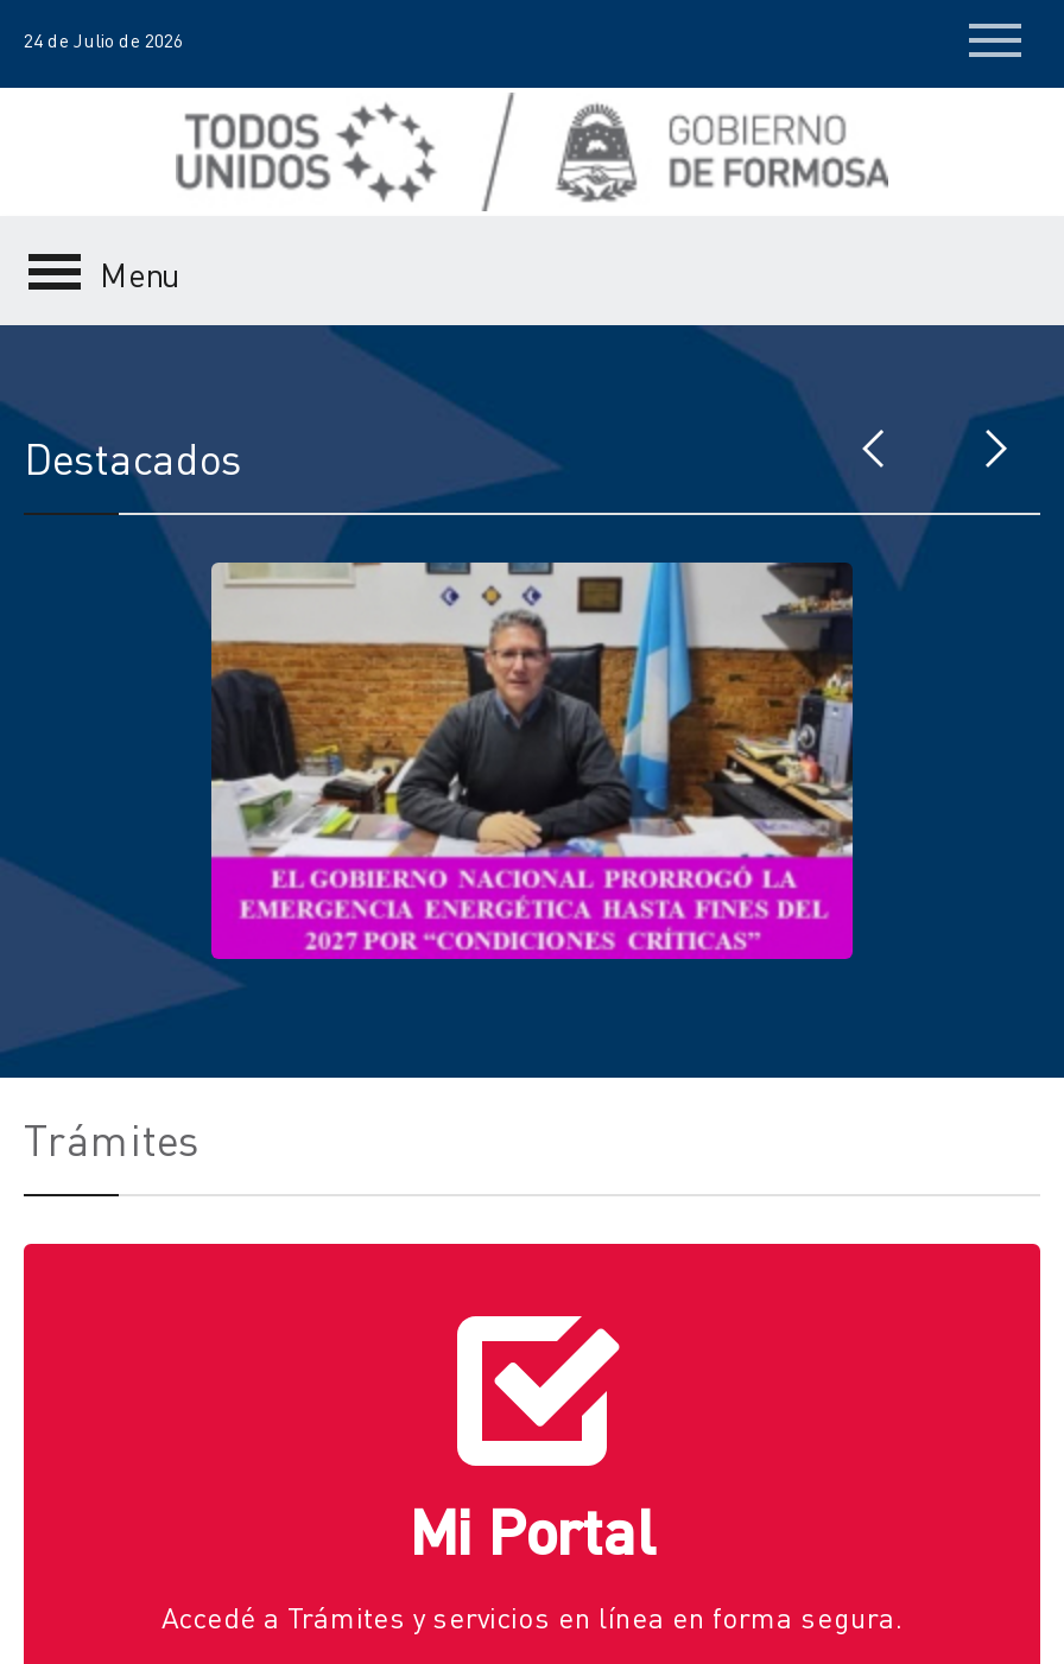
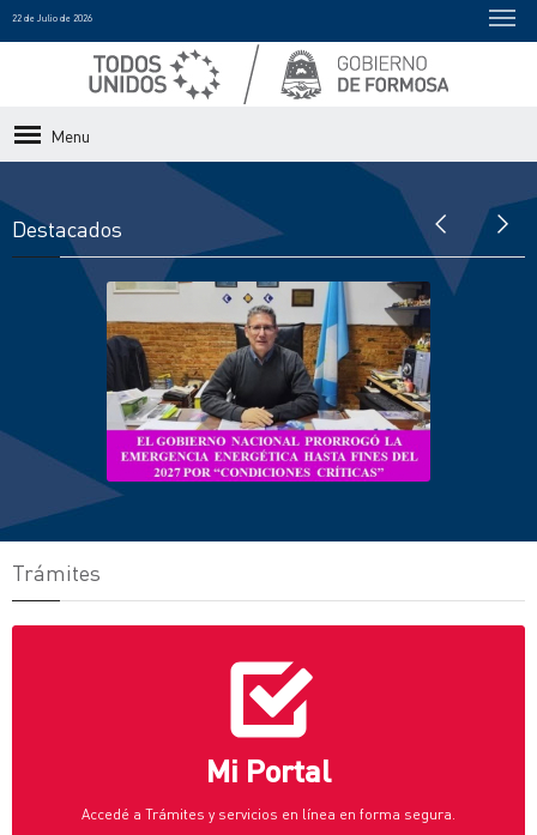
[24,28,183,52] 24 de Julio de 2026 -> [12,12,92,24] 22 de Julio de 2026

